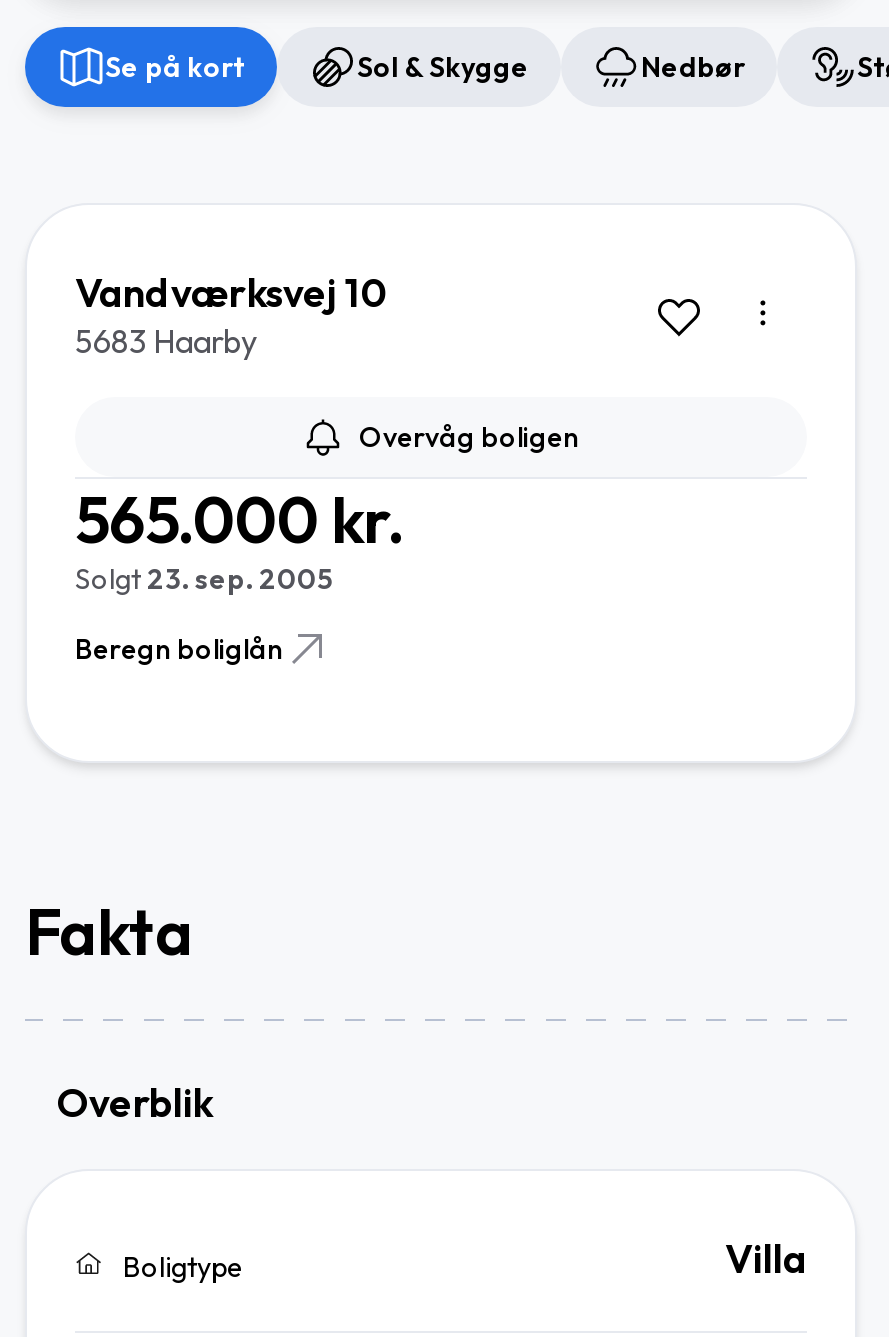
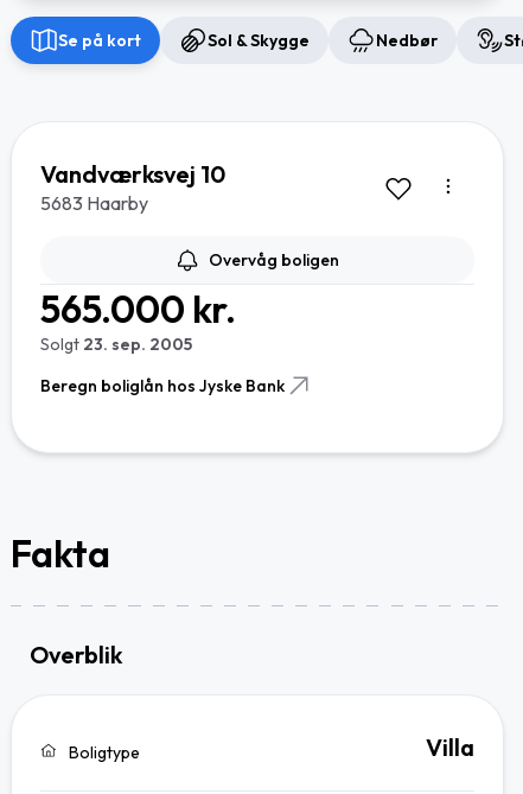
[75,630,283,666] Beregn boliglån -> [40,374,285,396] Beregn boliglån hos Jyske Bank

